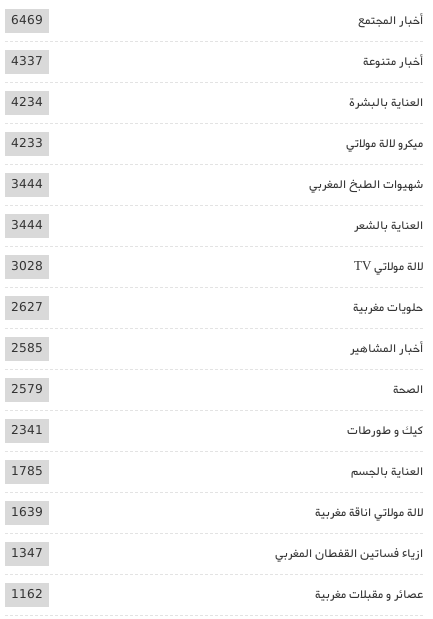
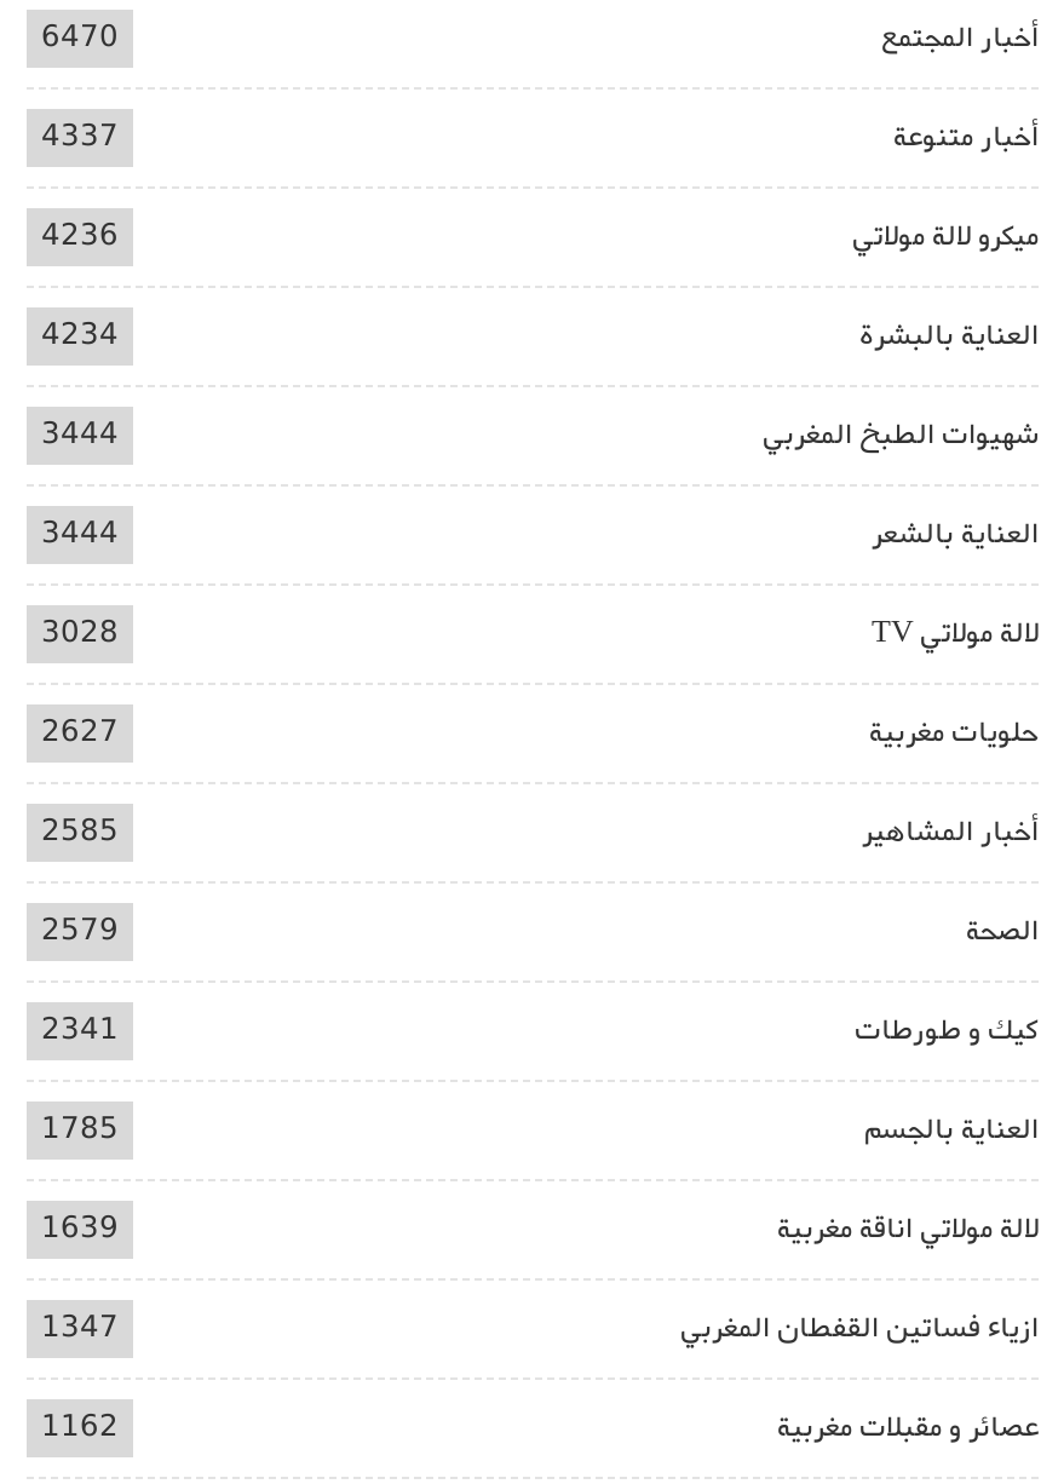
[11,11,43,30] 6469 -> [41,14,119,60] 6470
none -> [41,213,119,259] 4236
moved [11,93,423,112] -> [41,312,1039,358]: العناية بالبشرة | 4234
[11,134,43,153] 4233 -> none
moved [346,134,423,153] -> [852,213,1039,259]: ميكرو لالة مولاتي

